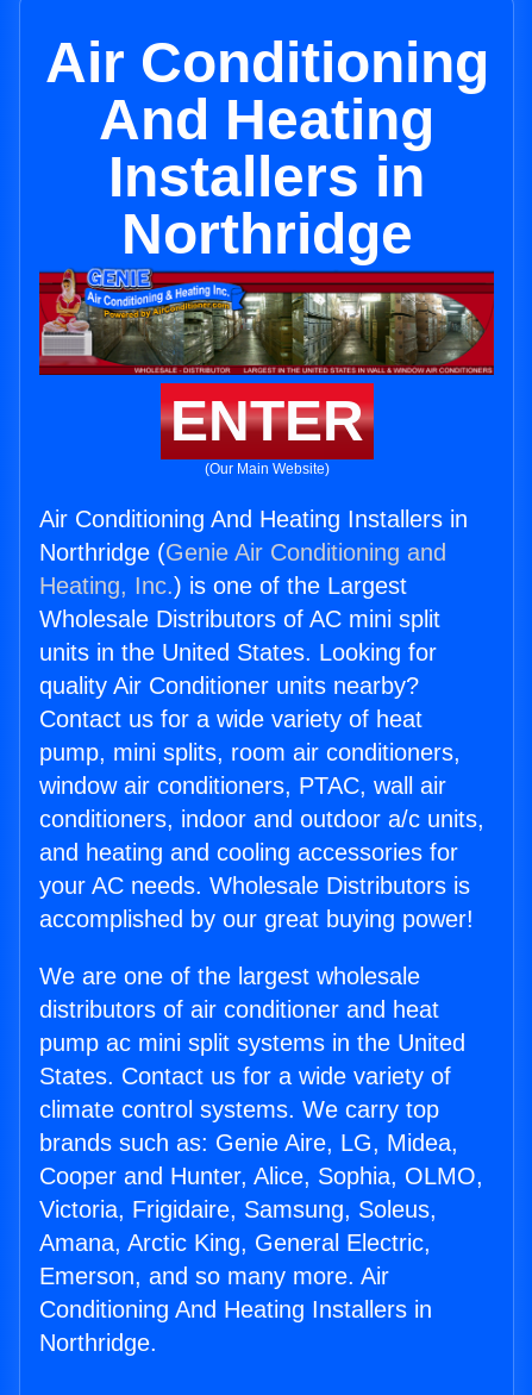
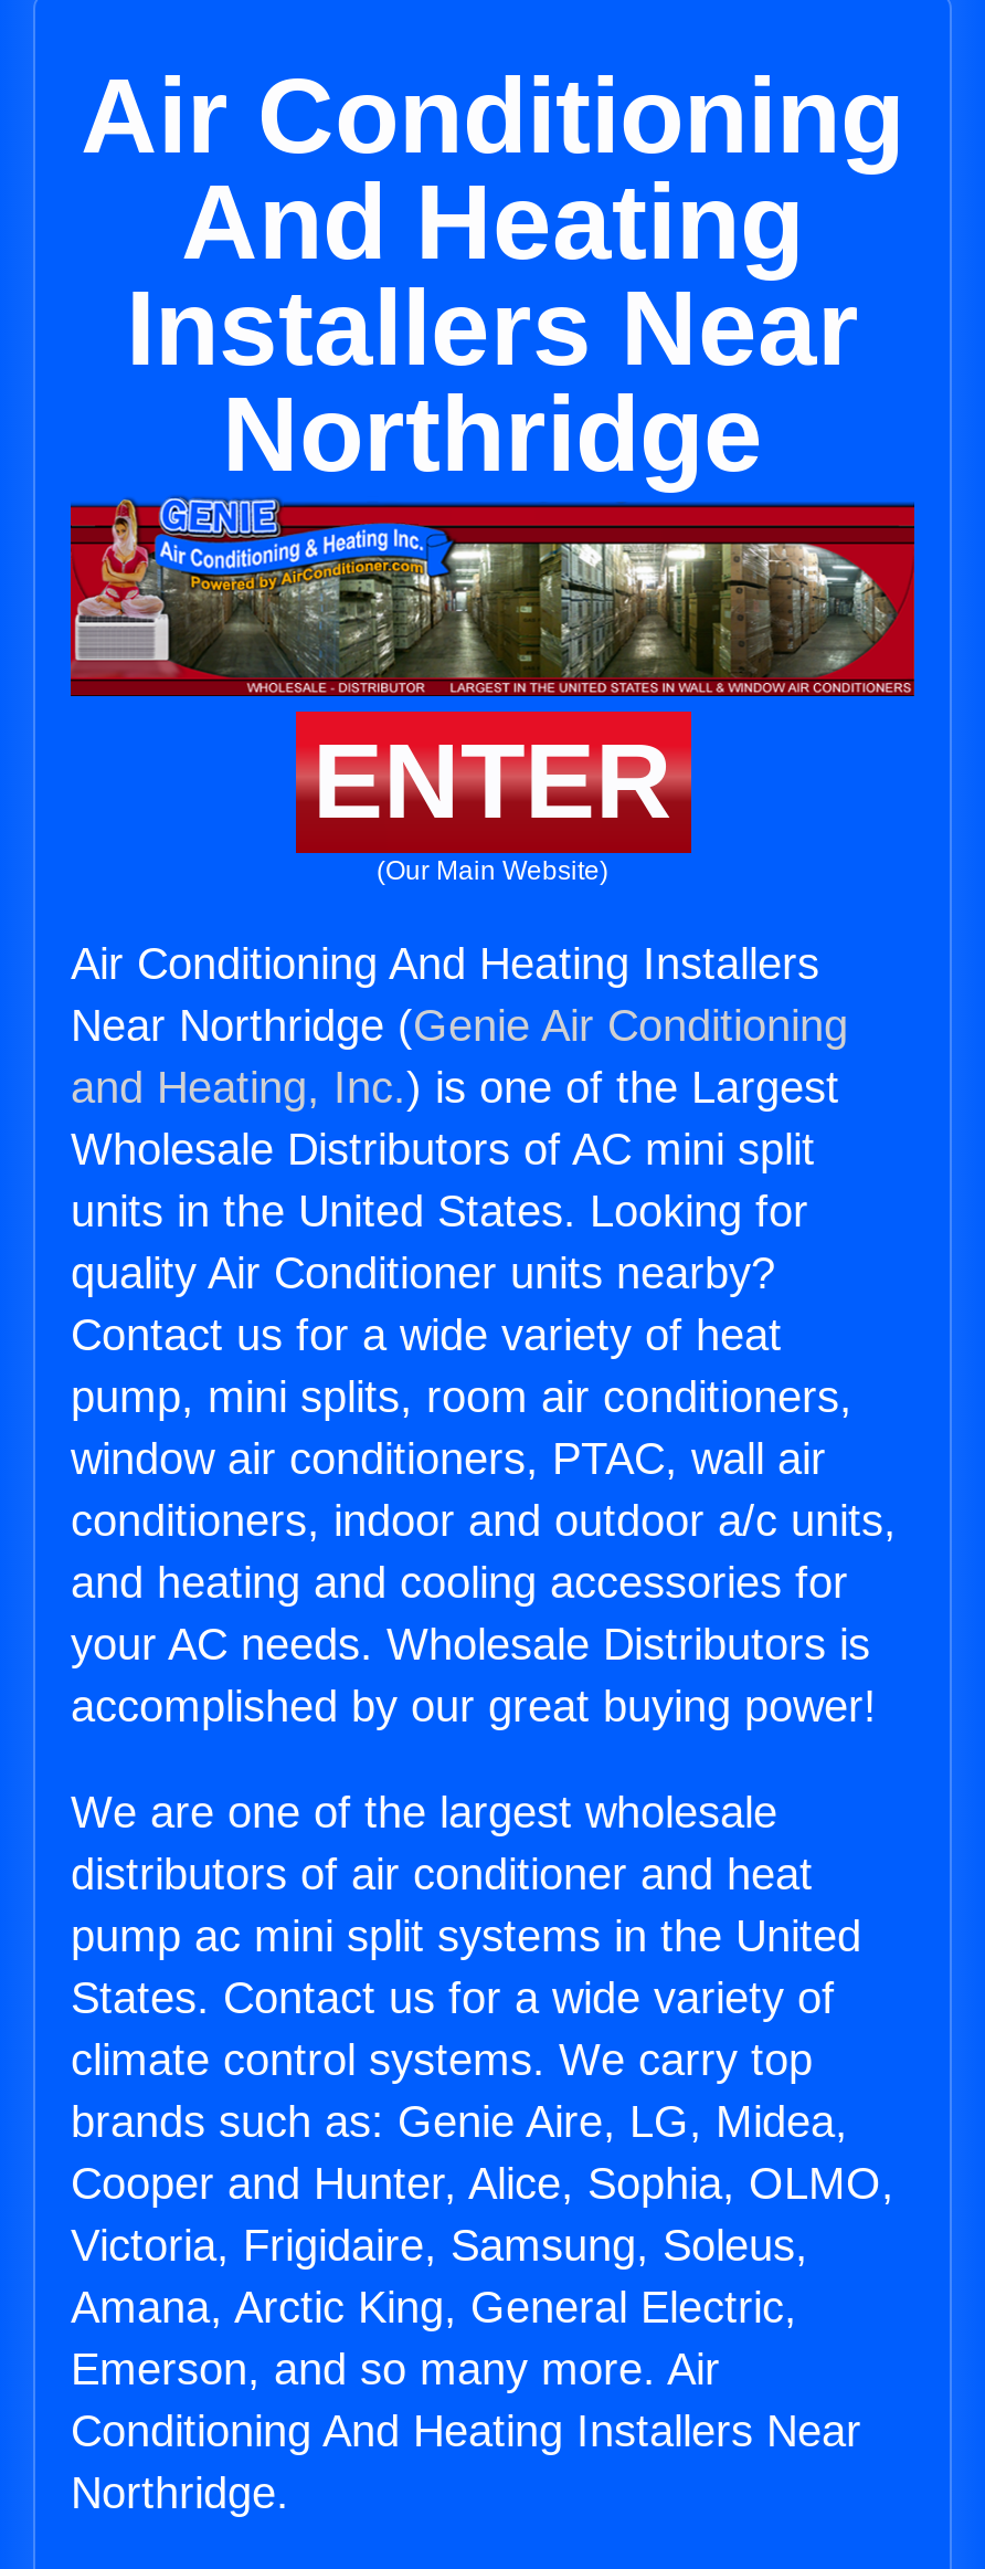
[108,145,425,208] Installers in -> [126,270,859,387] Installers Near
[39,506,468,599] Air Conditioning And Heating Installers in | Northridge (Genie Air Conditioning and | Heating, Inc.) is one of the Largest -> [71,939,848,1112] Air Conditioning And Heating Installers | Near Northridge (Genie Air Conditioning | and Heating, Inc.) is one of the Largest
[39,1296,432,1323] Conditioning And Heating Installers in -> [71,2407,861,2455] Conditioning And Heating Installers Near

